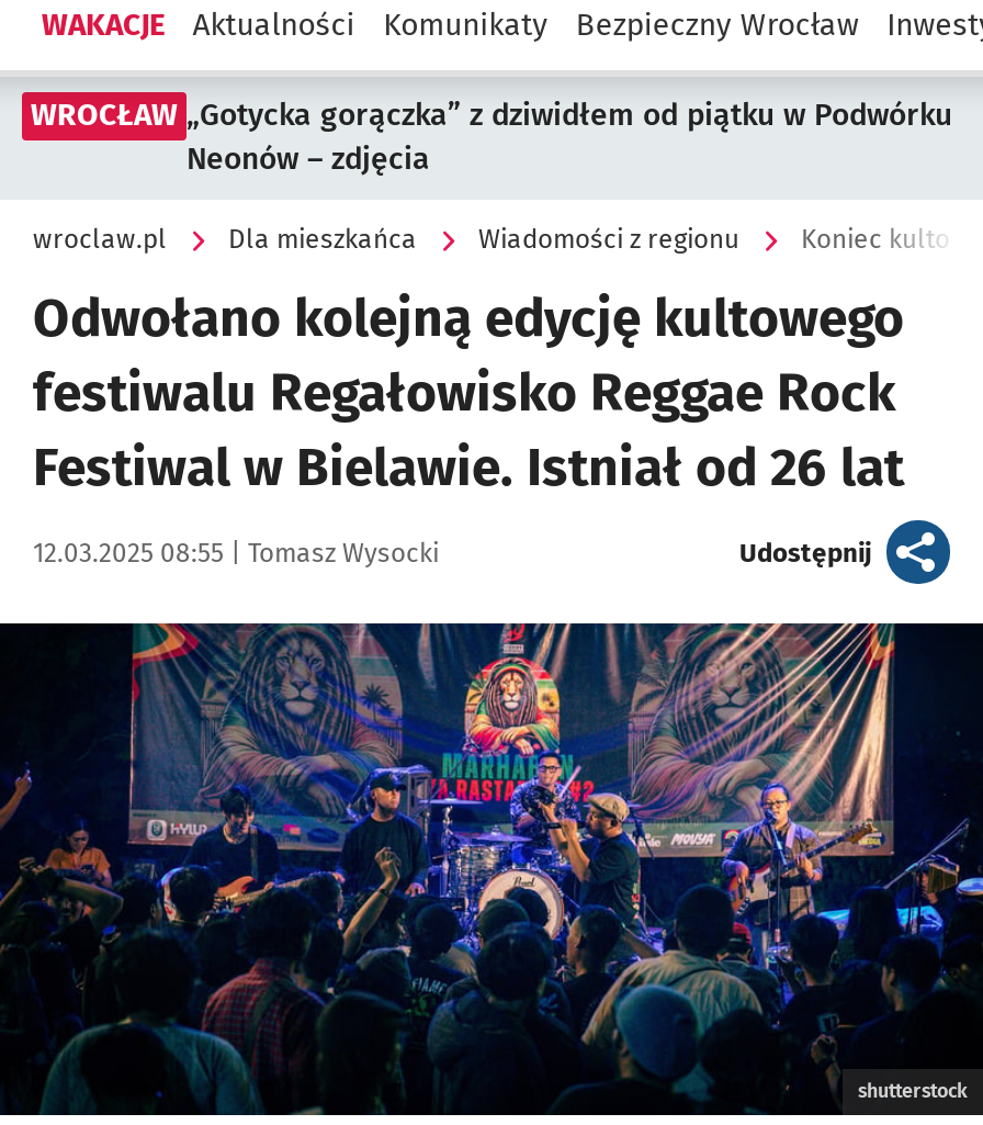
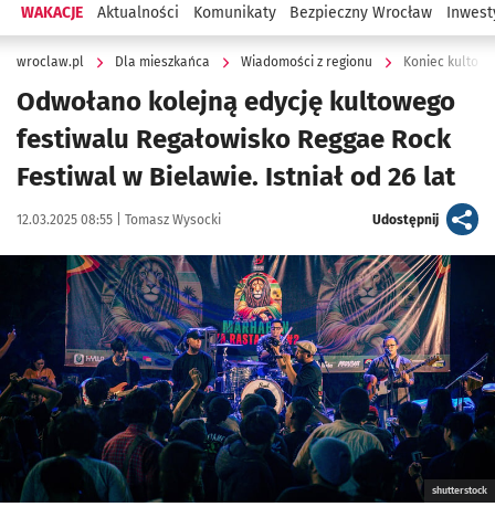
[31,97,952,178] WROCŁAW „Gotycka gorączka” z dziwidłem od piątku w Podwórku | Neonów – zdjęcia -> none

